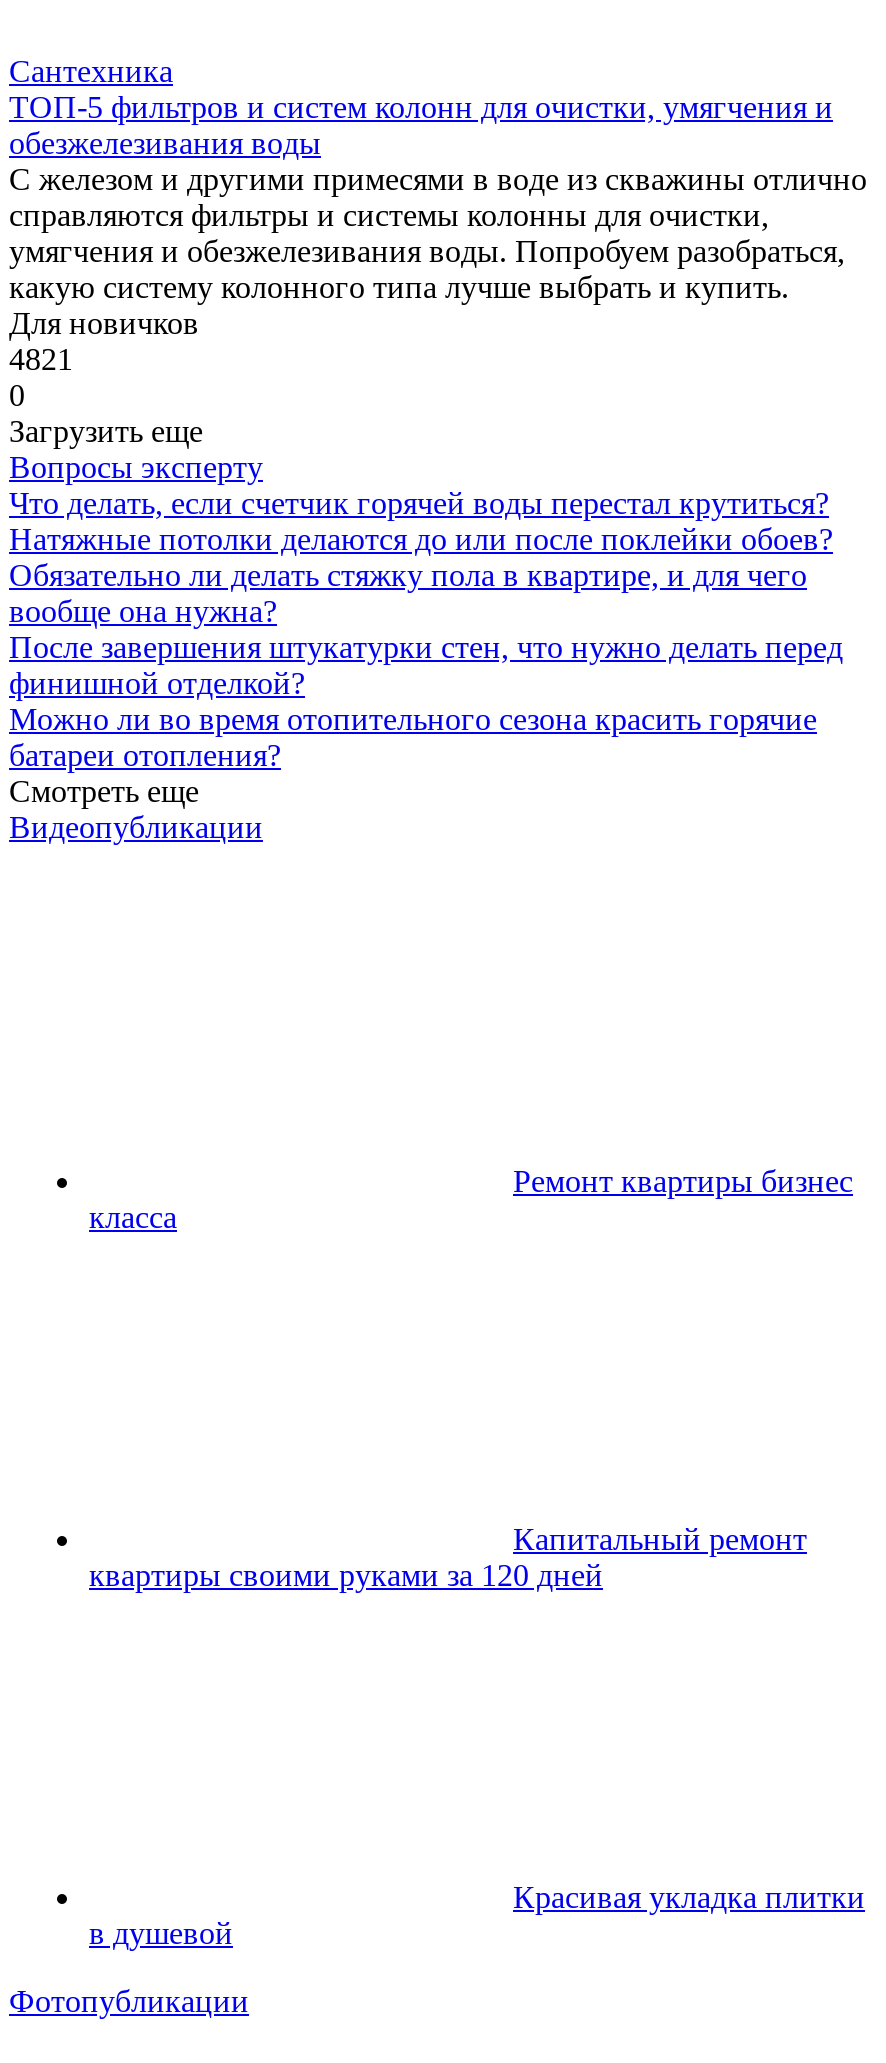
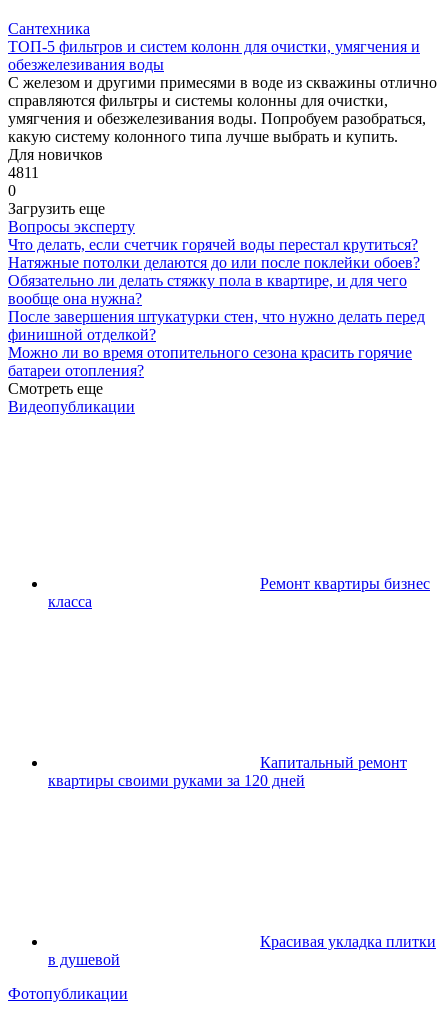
[9,342,73,376] 4821 -> [8,164,39,181] 4811

